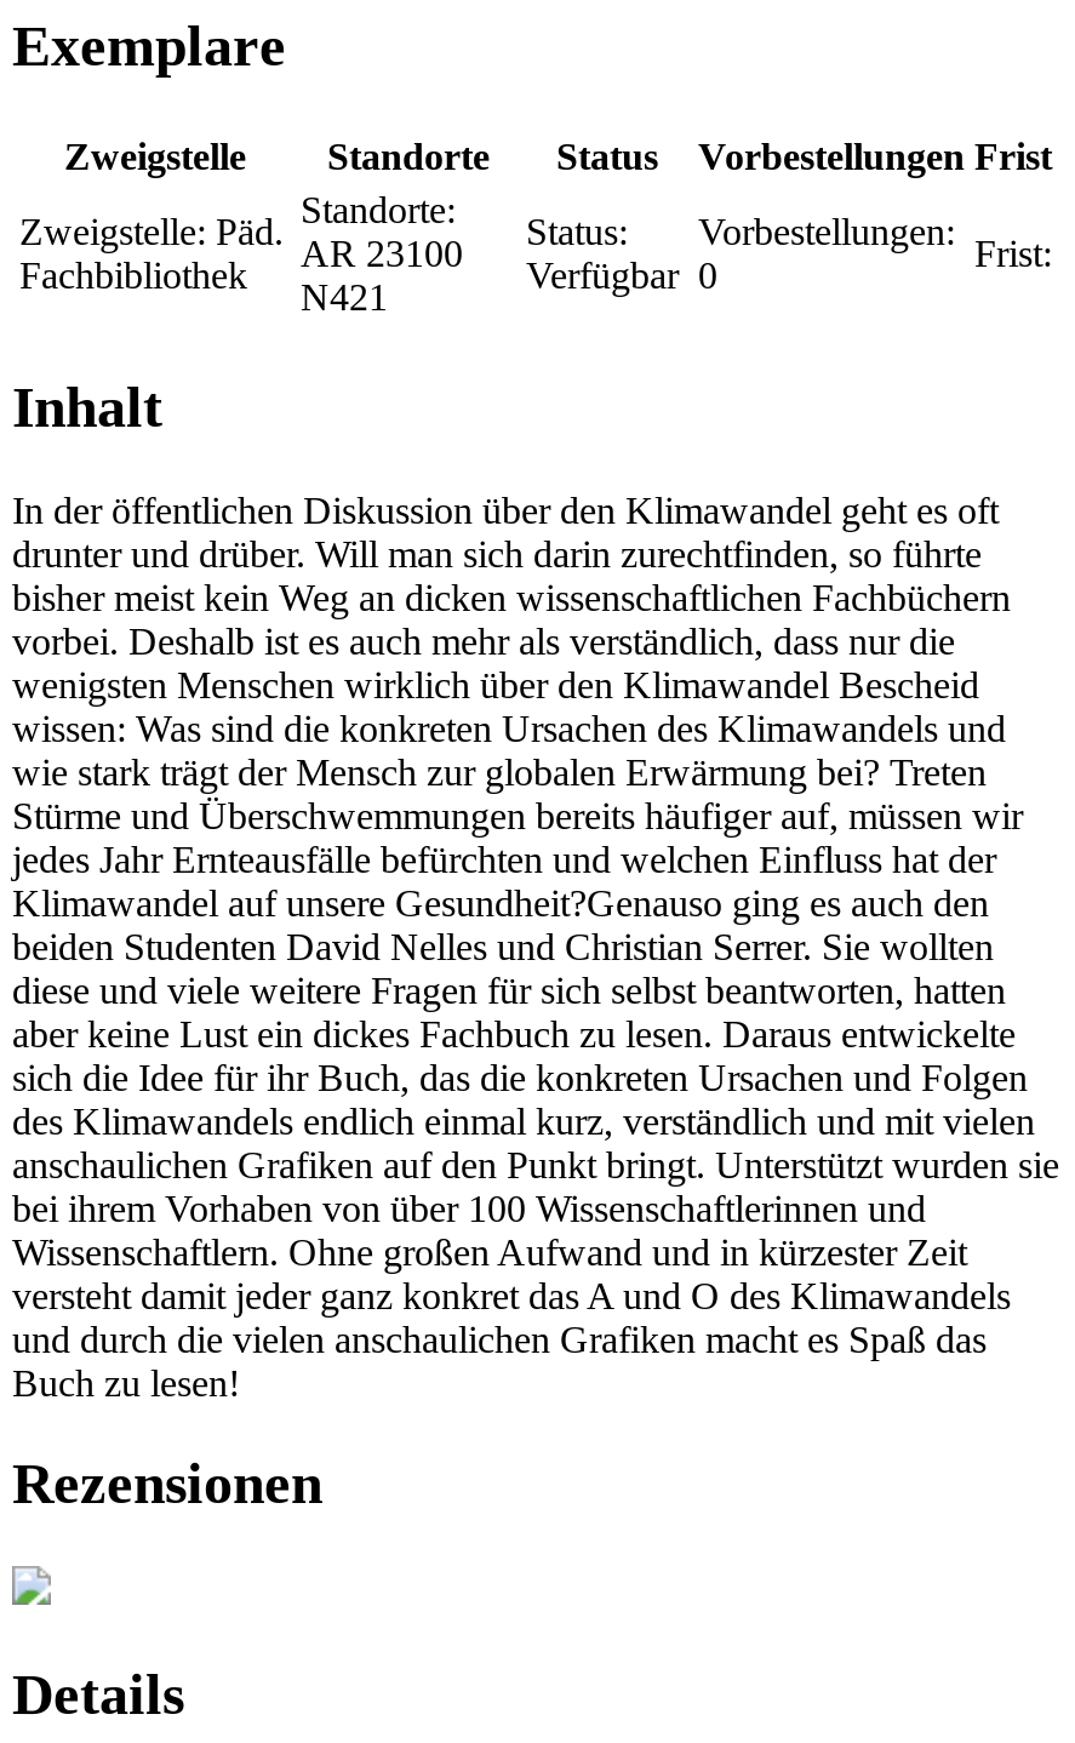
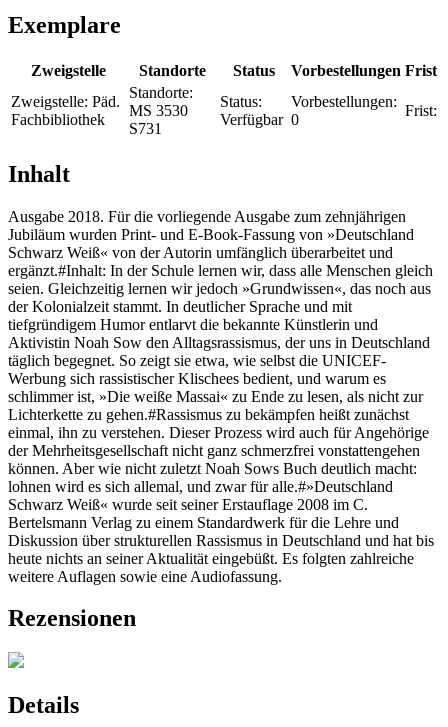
[301,232,463,317] AR 23100 | N421 -> [129,102,188,137] MS 3530 | S731
[12,488,1059,1402] In der öffentlichen Diskussion über den Klimawandel geht es oft | drunter und drüber. Will man sich darin zurechtfinden, so führte | bisher meist kein Weg an dicken wissenschaftlichen Fachbüchern | vorbei. Deshalb ist es auch mehr als verständlich, dass nur die | wenigsten Menschen wirklich über den Klimawandel Bescheid | wissen: Was sind die konkreten Ursachen des Klimawandels und | wie stark trägt der Mensch zur globalen Erwärmung bei? Treten | Stürme und Überschwemmungen bereits häufiger auf, müssen wir | jedes Jahr Ernteausfälle befürchten und welchen Einfluss hat der | Klimawandel auf unsere Gesundheit?Genauso ging es auch den | beiden Studenten David Nelles und Christian Serrer. Sie wollten | diese und viele weitere Fragen für sich selbst beantworten, hatten | aber keine Lust ein dickes Fachbuch zu lesen. Daraus entwickelte | sich die Idee für ihr Buch, das die konkreten Ursachen und Folgen | des Klimawandels endlich einmal kurz, verständlich und mit vielen | anschaulichen Grafiken auf den Punkt bringt. Unterstützt wurden sie | bei ihrem Vorhaben von über 100 Wissenschaftlerinnen und | Wissenschaftlern. Ohne großen Aufwand und in kürzester Zeit | versteht damit jeder ganz konkret das A und O des Klimawandels | und durch die vielen anschaulichen Grafiken macht es Spaß das | Buch zu lesen! -> [8,207,434,584] Ausgabe 2018. Für die vorliegende Ausgabe zum zehnjährigen | Jubiläum wurden Print- und E-Book-Fassung von »Deutschland | Schwarz Weiß« von der Autorin umfänglich überarbeitet und | ergänzt.#Inhalt: In der Schule lernen wir, dass alle Menschen gleich | seien. Gleichzeitig lernen wir jedoch »Grundwissen«, das noch aus | der Kolonialzeit stammt. In deutlicher Sprache und mit | tiefgründigem Humor entlarvt die bekannte Künstlerin und | Aktivistin Noah Sow den Alltagsrassismus, der uns in Deutschland | täglich begegnet. So zeigt sie etwa, wie selbst die UNICEF- | Werbung sich rassistischer Klischees bedient, und warum es | schlimmer ist, »Die weiße Massai« zu Ende zu lesen, als nicht zur | Lichterkette zu gehen.#Rassismus zu bekämpfen heißt zunächst | einmal, ihn zu verstehen. Dieser Prozess wird auch für Angehörige | der Mehrheitsgesellschaft nicht ganz schmerzfrei vonstattengehen | können. Aber wie nicht zuletzt Noah Sows Buch deutlich macht: | lohnen wird es sich allemal, und zwar für alle.#»Deutschland | Schwarz Weiß« wurde seit seiner Erstauflage 2008 im C. | Bertelsmann Verlag zu einem Standardwerk für die Lehre und | Diskussion über strukturellen Rassismus in Deutschland und hat bis | heute nichts an seiner Aktualität eingebüßt. Es folgten zahlreiche | weitere Auflagen sowie eine Audiofassung.

